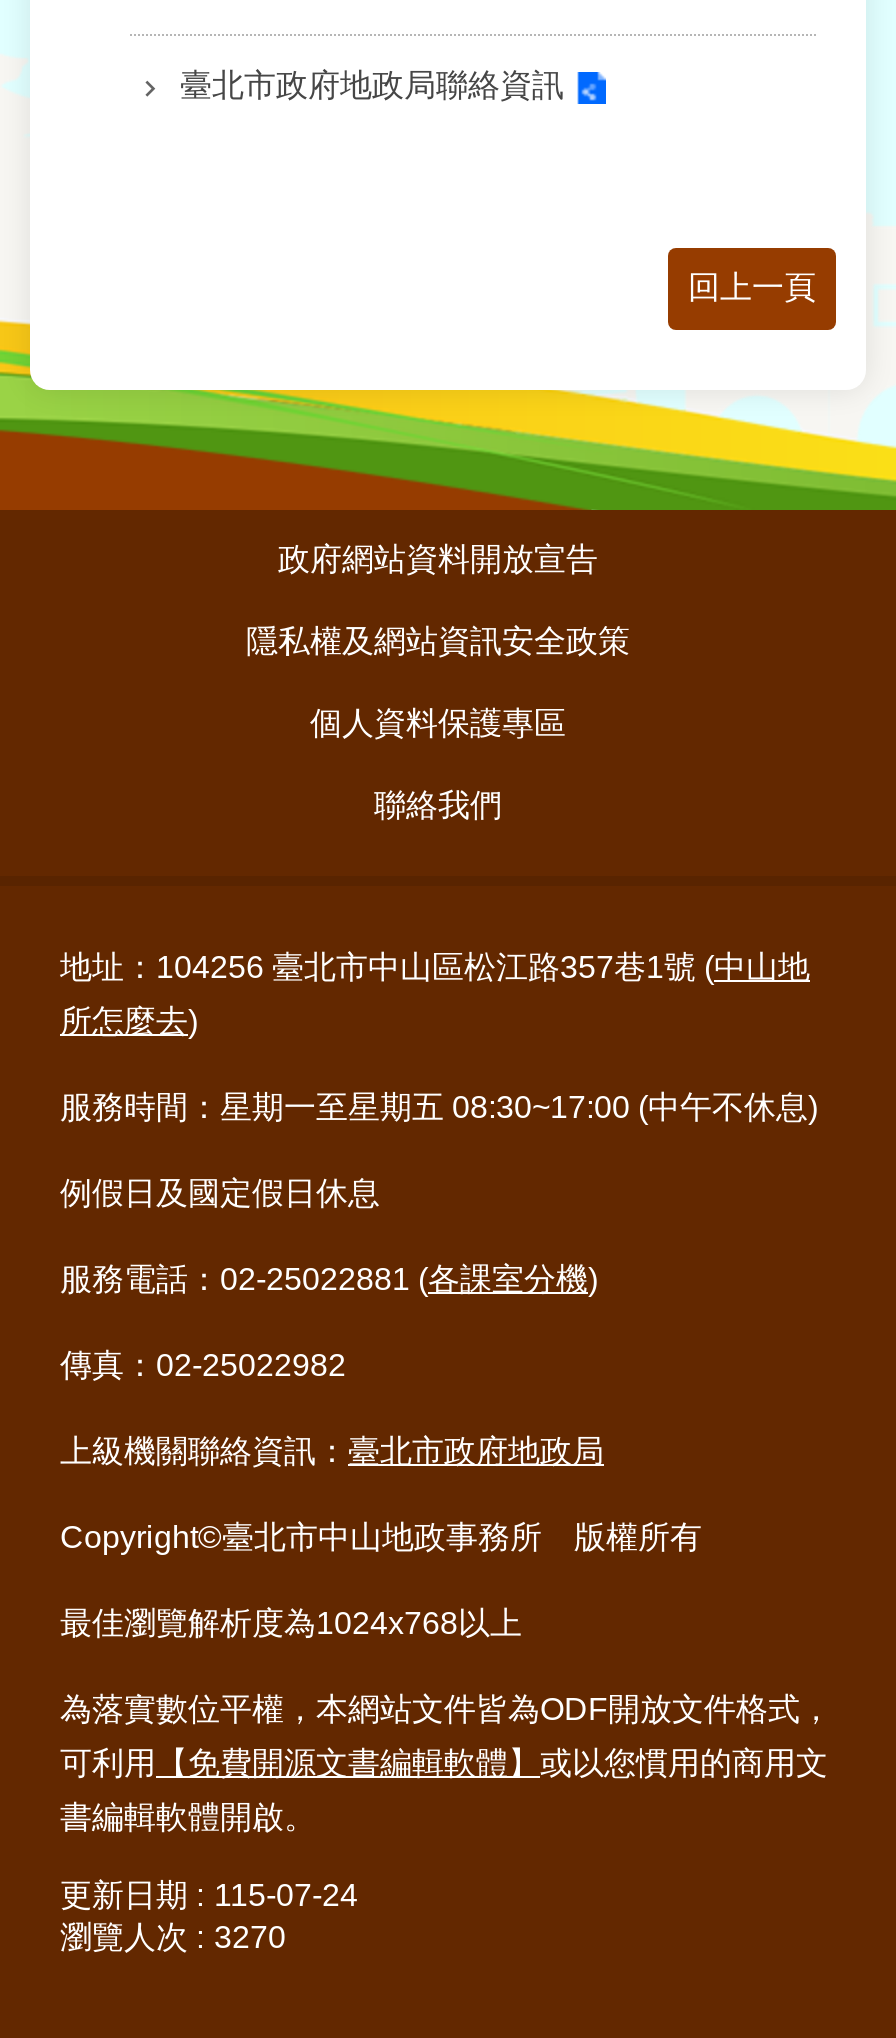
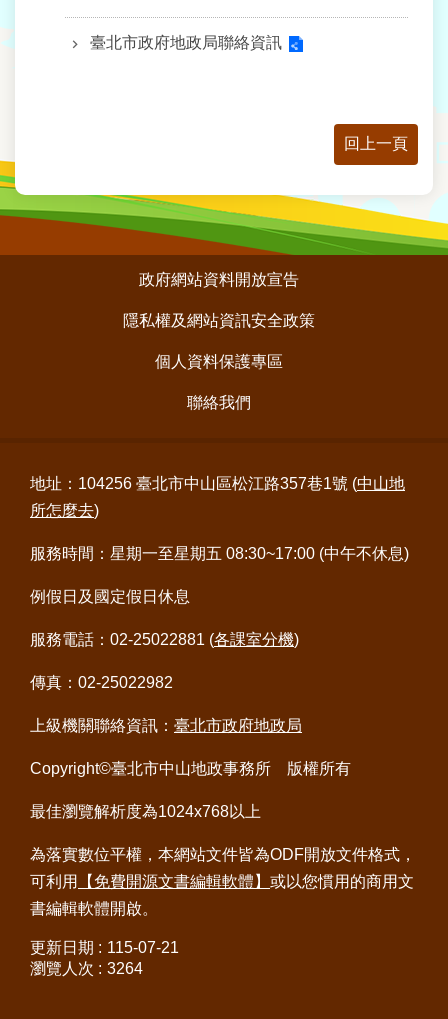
[214,1878,358,1912] 115-07-24 -> [107,939,179,956] 115-07-21
[214,1920,286,1954] 3270 -> [107,960,143,977] 3264

